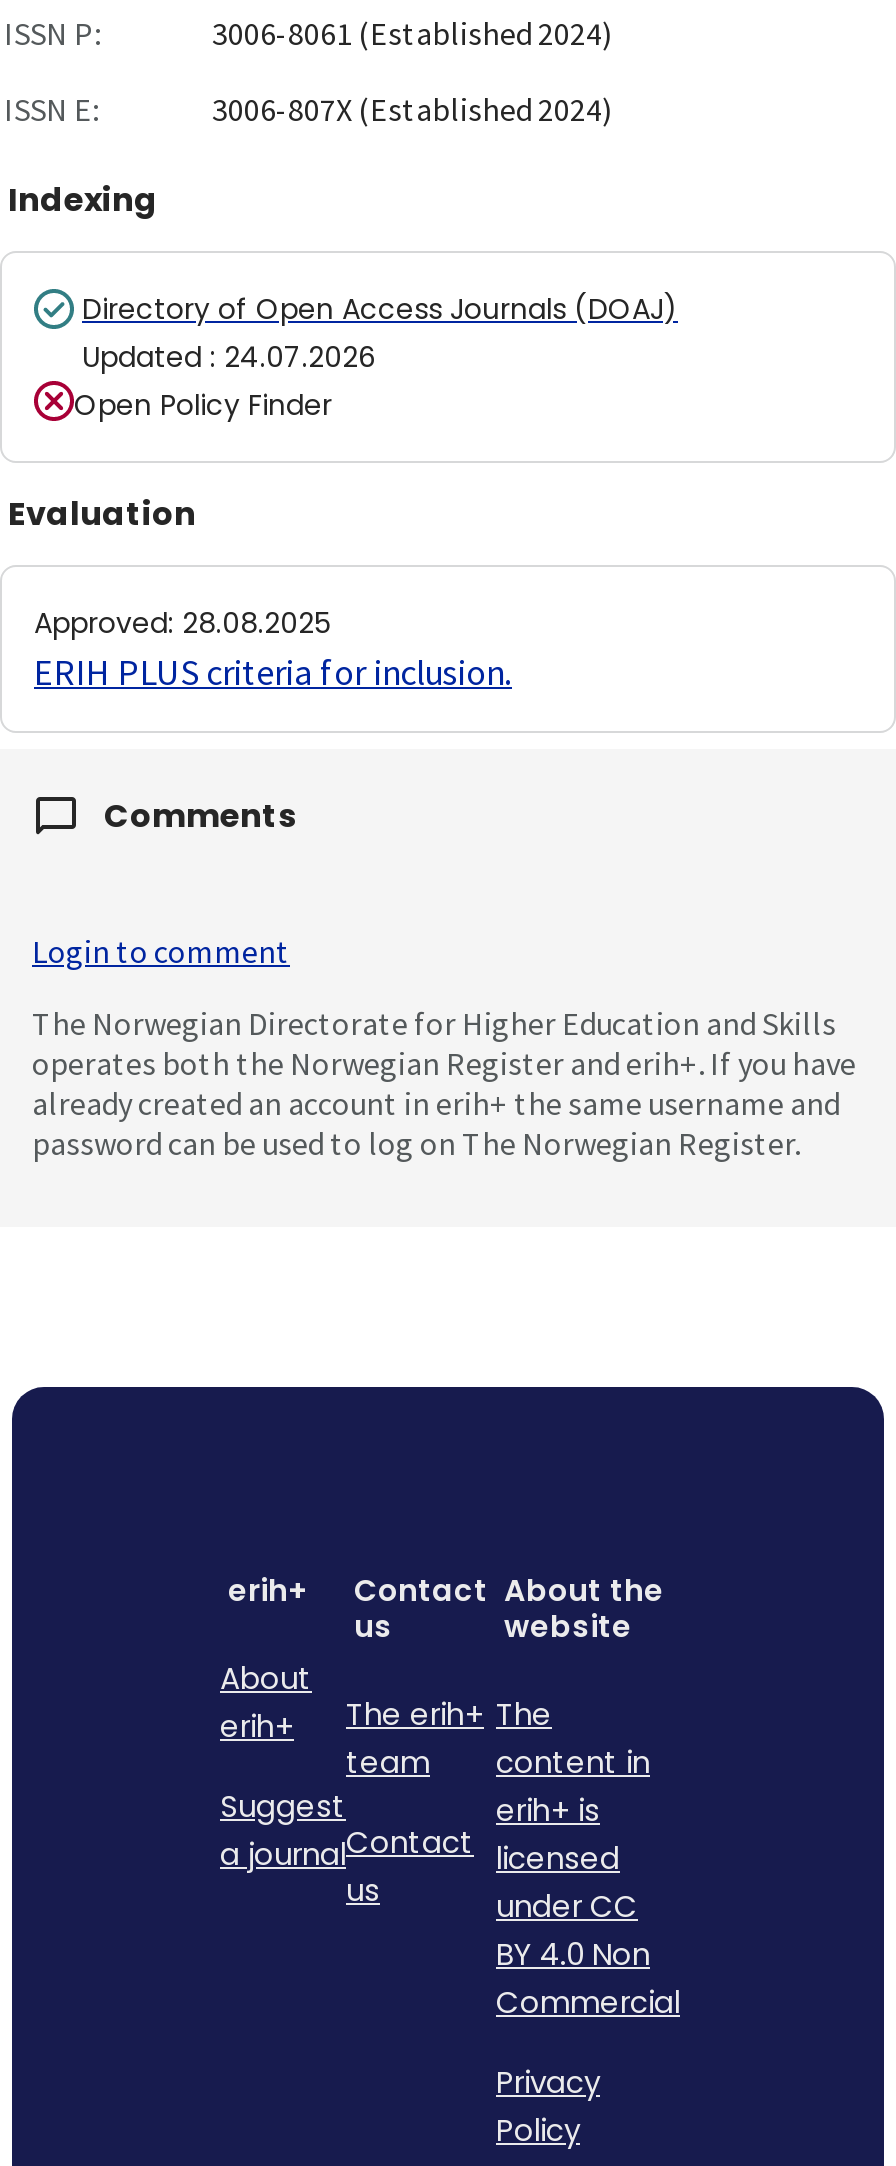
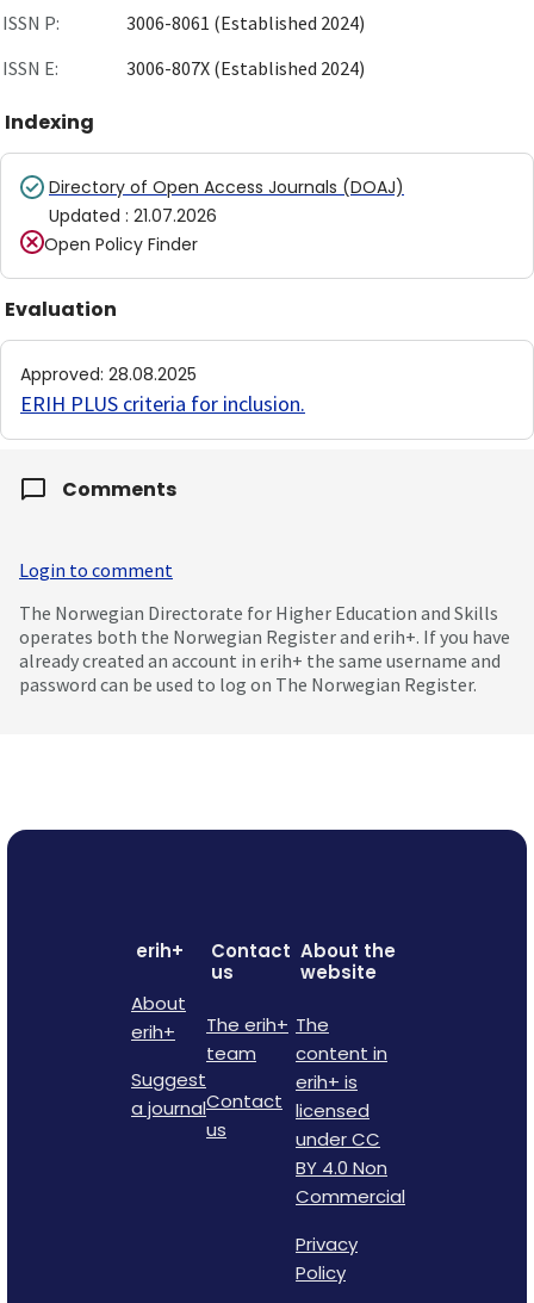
[82,337,376,377] Updated: 24.07.2026 -> [49,204,217,228] Updated: 21.07.2026

